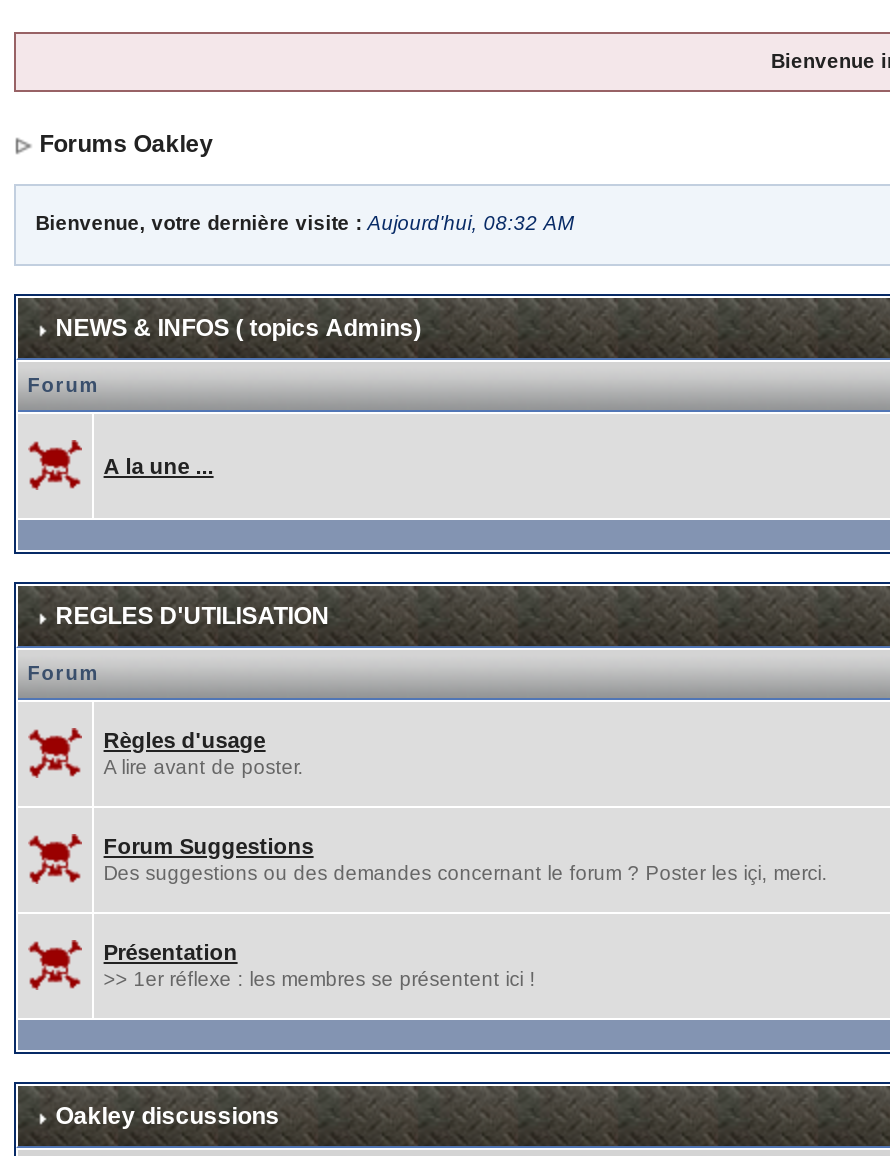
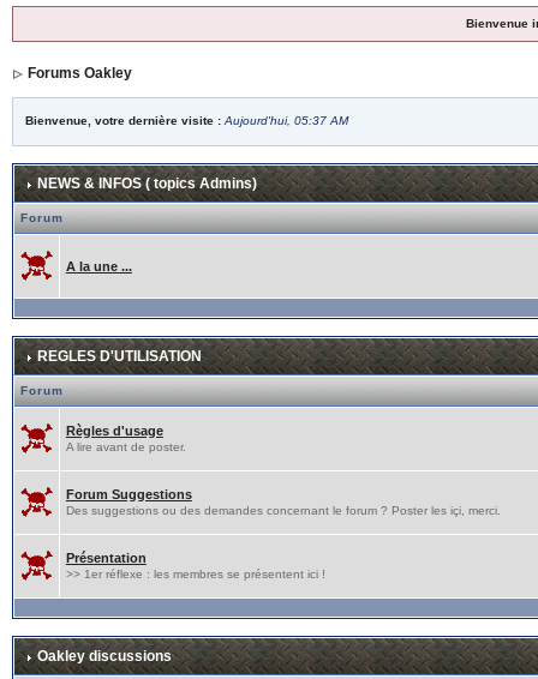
[36,212,574,234] Bienvenue, votre dernière visite : Aujourd'hui, 08:32 AM -> [25,114,348,127] Bienvenue, votre dernière visite : Aujourd'hui, 05:37 AM

